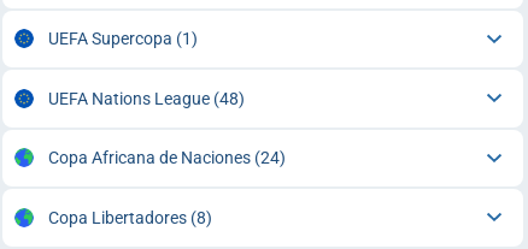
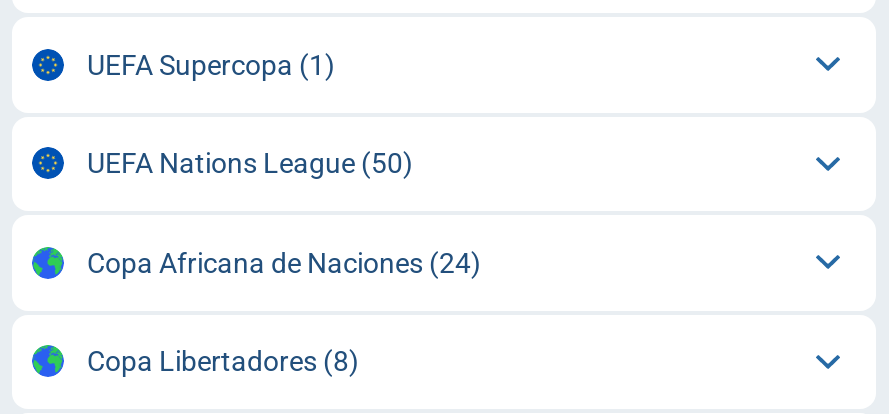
[48,89,244,108] UEFA Nations League (48) -> [87,148,413,180] UEFA Nations League (50)

